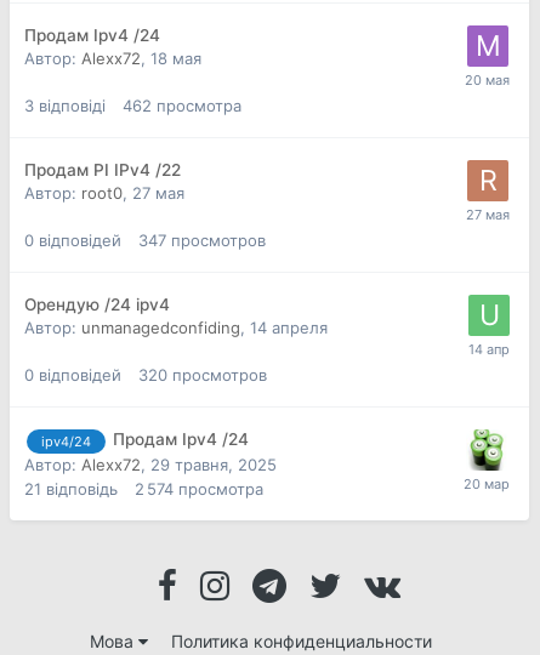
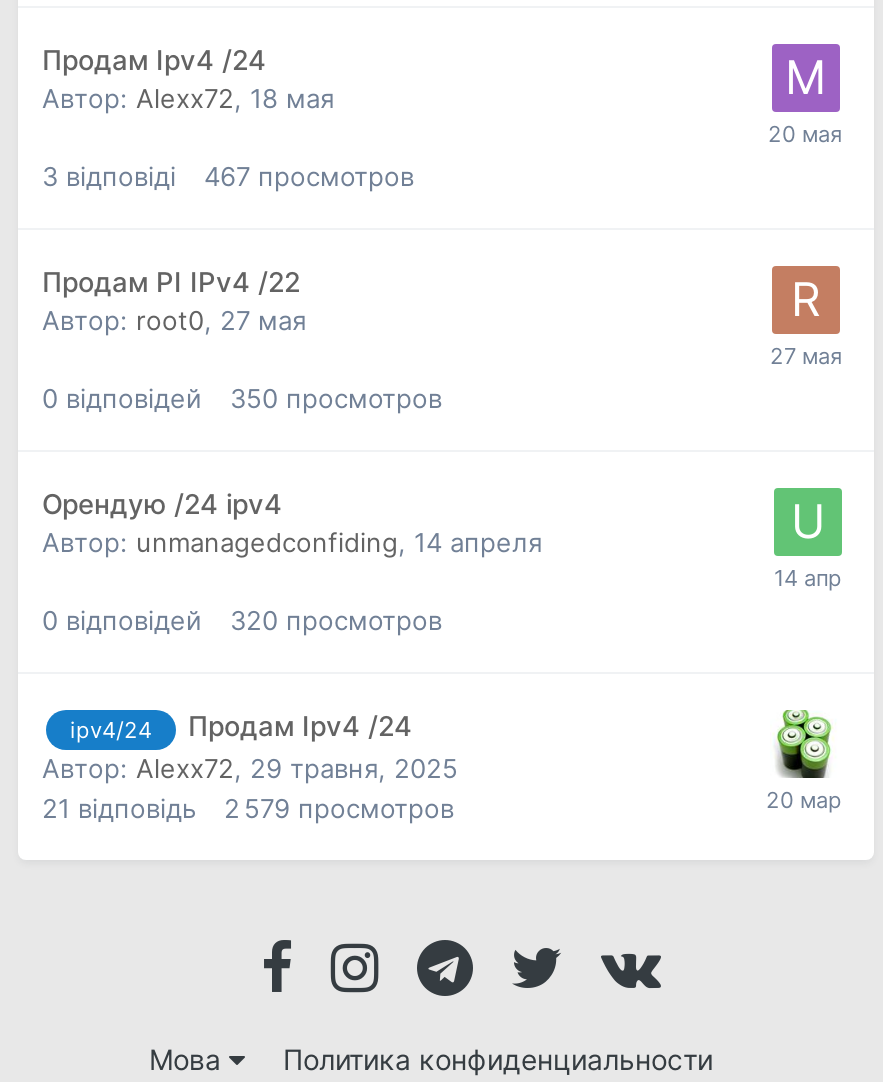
[123,96,241,116] 462 просмотра -> [204,161,414,193] 467 просмотров
[24,231,266,250] 0 відповідей 347 просмотров -> [42,383,442,415] 0 відповідей 350 просмотров
[24,479,263,498] 21 відповідь 2 574 просмотра -> [42,791,454,823] 21 відповідь 2 579 просмотров

